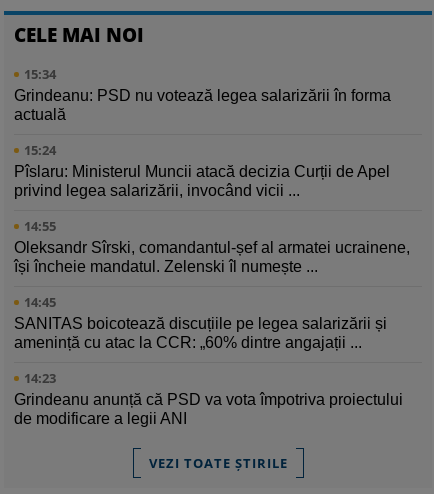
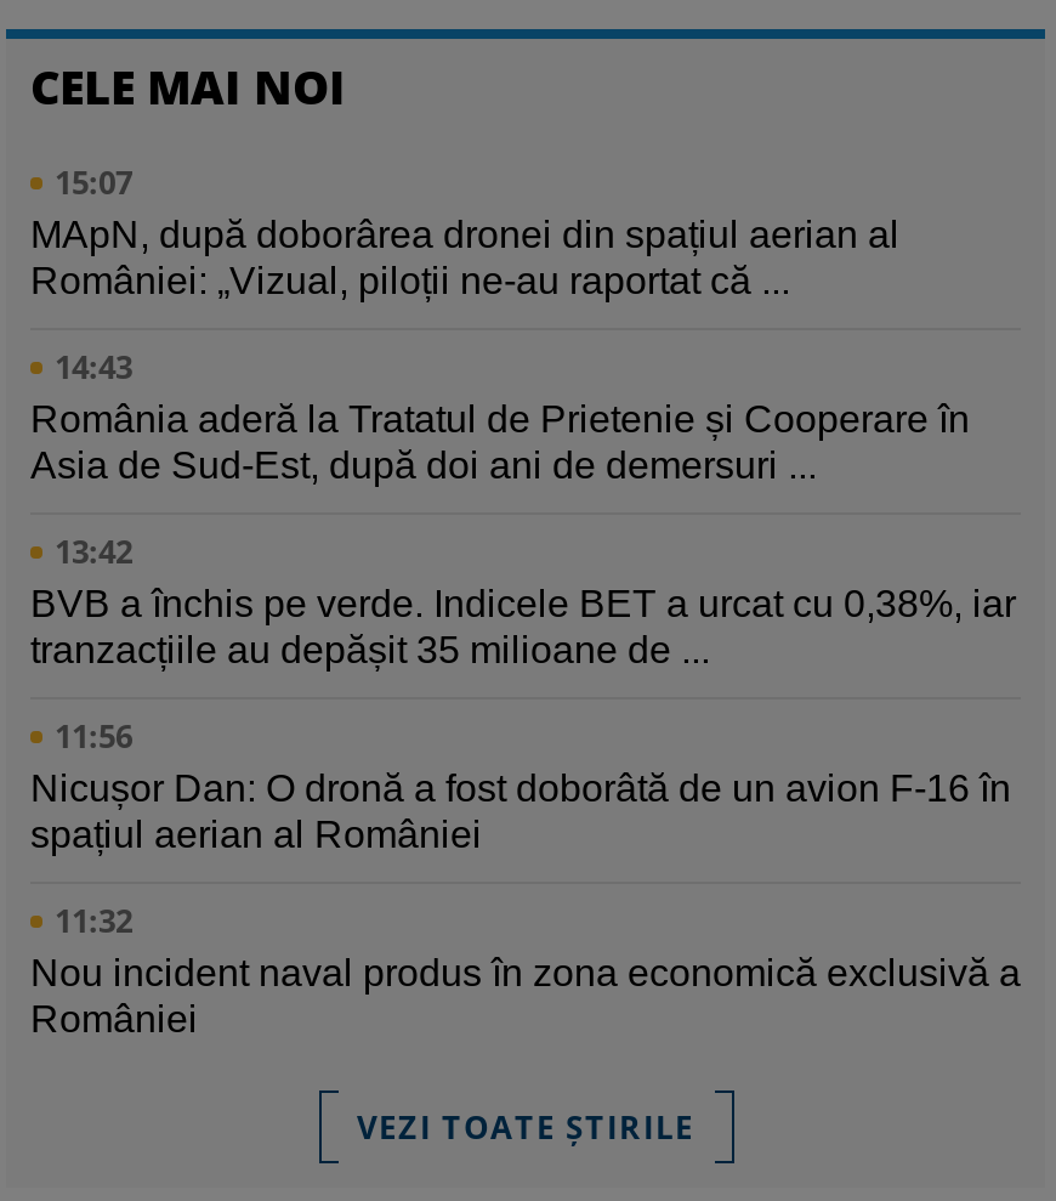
[14,65,391,123] 15:34 | Grindeanu: PSD nu votează legea salarizării în forma | actuală -> [30,161,899,302] 15:07 | MApN, după doborârea dronei din spațiul aerian al | României: „Vizual, piloții ne-au raportat că ...
[14,141,390,199] 15:24 | Pîslaru: Ministerul Muncii atacă decizia Curții de Apel | privind legea salarizării, invocând vicii ... -> [30,346,970,486] 14:43 | România aderă la Tratatul de Prietenie și Cooperare în | Asia de Sud-Est, după doi ani de demersuri ...
[14,217,410,275] 14:55 | Oleksandr Sîrski, comandantul-șef al armatei ucrainene, | își încheie mandatul. Zelenski îl numește ... -> [30,530,1016,671] 13:42 | BVB a închis pe verde. Indicele BET a urcat cu 0,38%, iar | tranzacțiile au depășit 35 milioane de ...
[14,293,387,351] 14:45 | SANITAS boicotează discuțiile pe legea salarizării și | amenință cu atac la CCR: „60% dintre angajații ... -> [30,715,1011,856] 11:56 | Nicușor Dan: O dronă a fost doborâtă de un avion F-16 în | spațiul aerian al României
[14,369,403,427] 14:23 | Grindeanu anunță că PSD va vota împotriva proiectului | de modificare a legii ANI -> [30,899,1021,1040] 11:32 | Nou incident naval produs în zona economică exclusivă a | României

